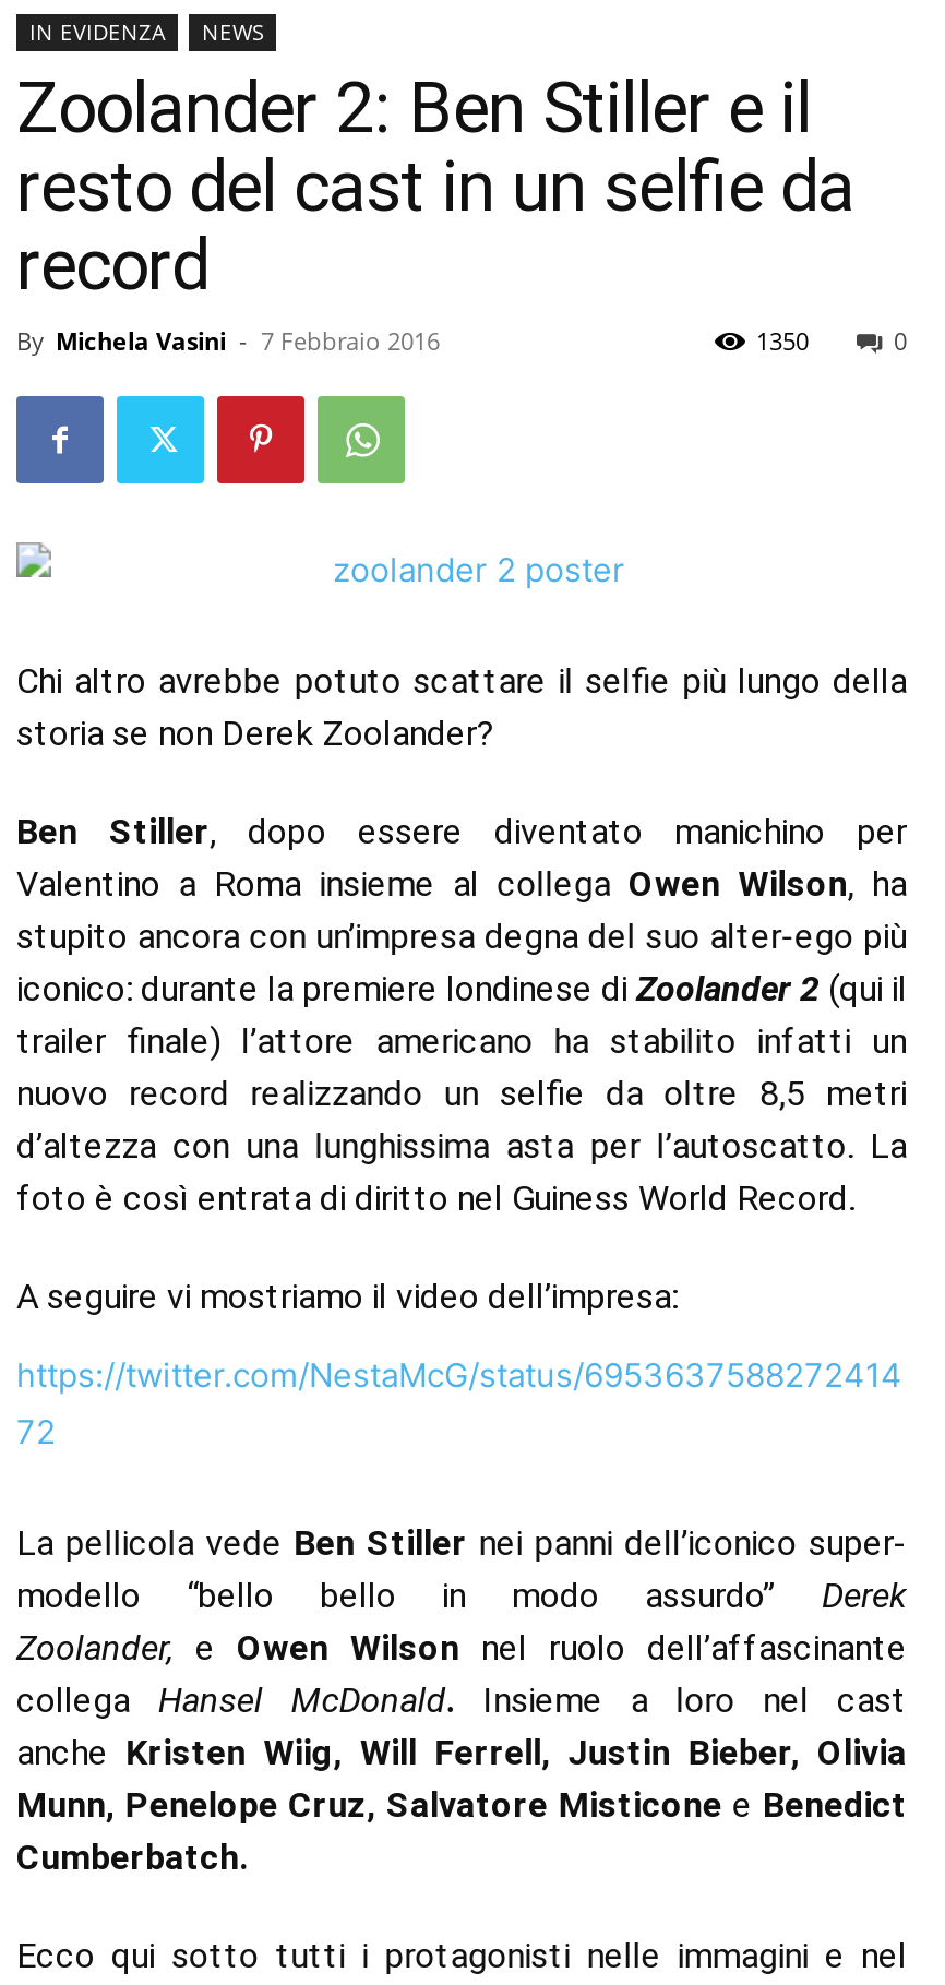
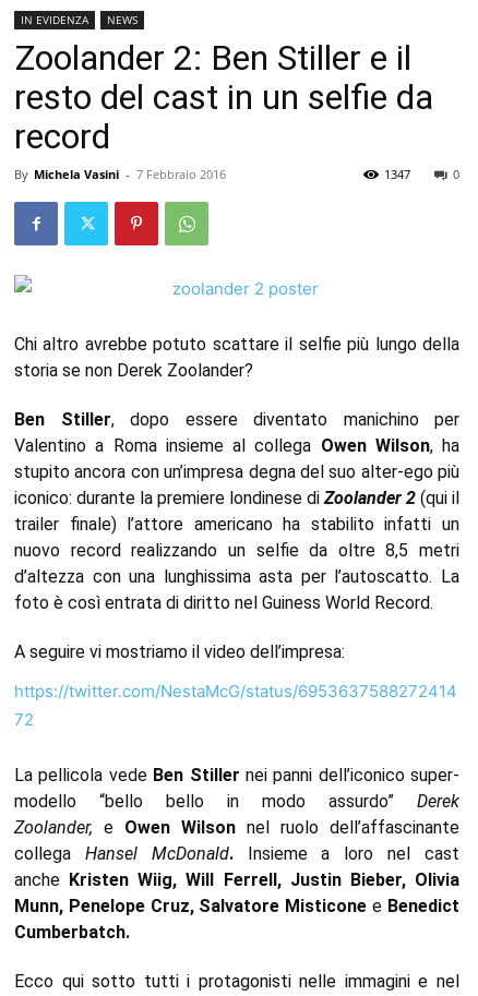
[756,324,809,357] 1350 -> [384,166,410,182] 1347

